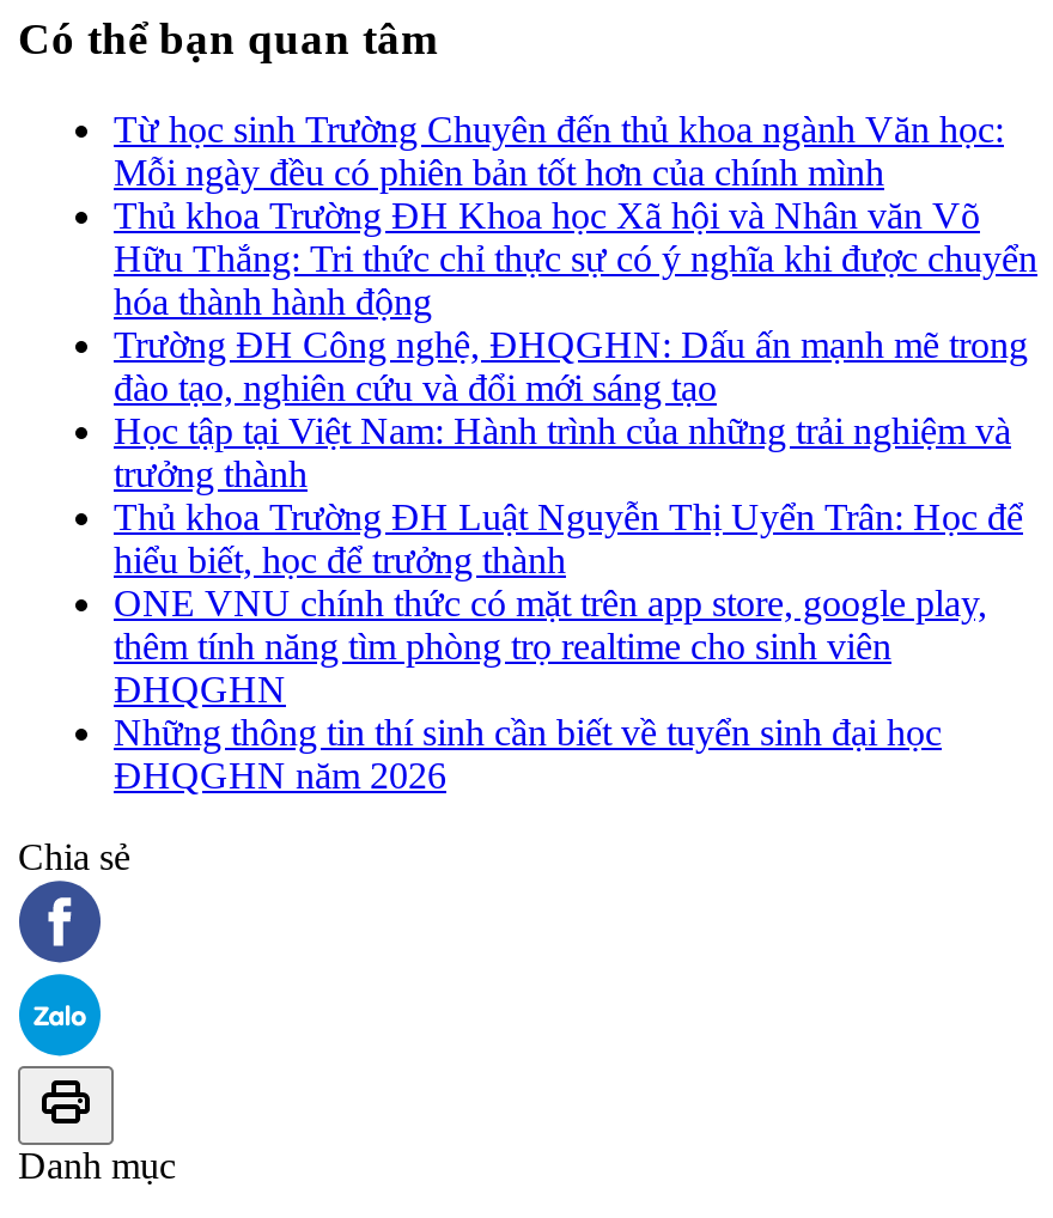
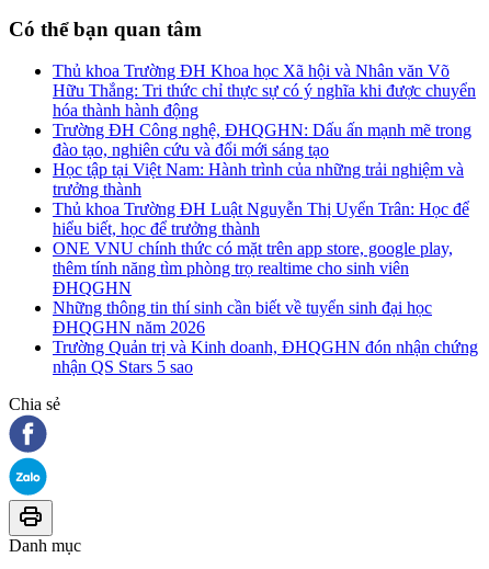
[114,109,1004,193] Từ học sinh Trường Chuyên đến thủ khoa ngành Văn học: | Mỗi ngày đều có phiên bản tốt hơn của chính mình -> none
moved [114,196,1037,796] -> [53,62,476,337]: Thủ khoa Trường ĐH Khoa học Xã hội và Nhân văn Võ | Hữu Thắng: Tri thức chỉ thực sự có ý nghĩa khi được chuyển | hóa thành hành động | ... | Những thông tin thí sinh cần biết về tuyển sinh đại học | ĐHQGHN năm 2026
none -> [53,338,478,376] Trường Quản trị và Kinh doanh, ĐHQGHN đón nhận chứng | nhận QS Stars 5 sao

